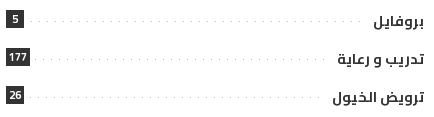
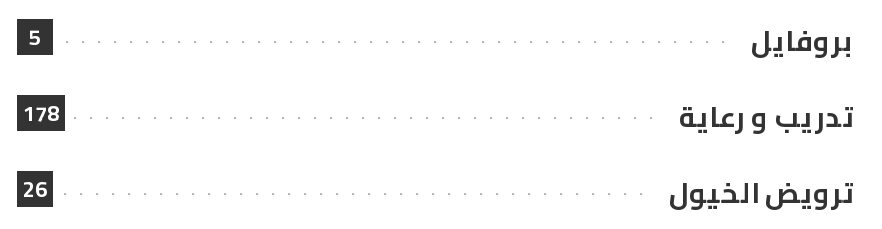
[9,47,27,67] 177 -> [23,93,59,133] 178

